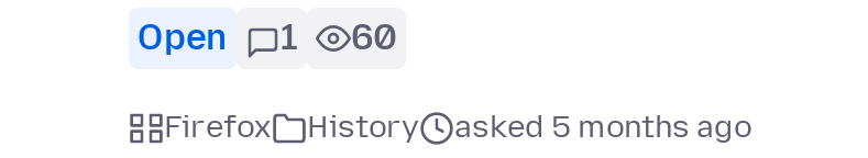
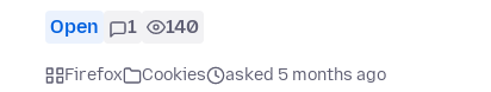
[138,18,397,59] Open 1 60 -> [50,16,199,38] Open 1 140
[307,110,419,147] History -> [142,65,206,86] Cookies

